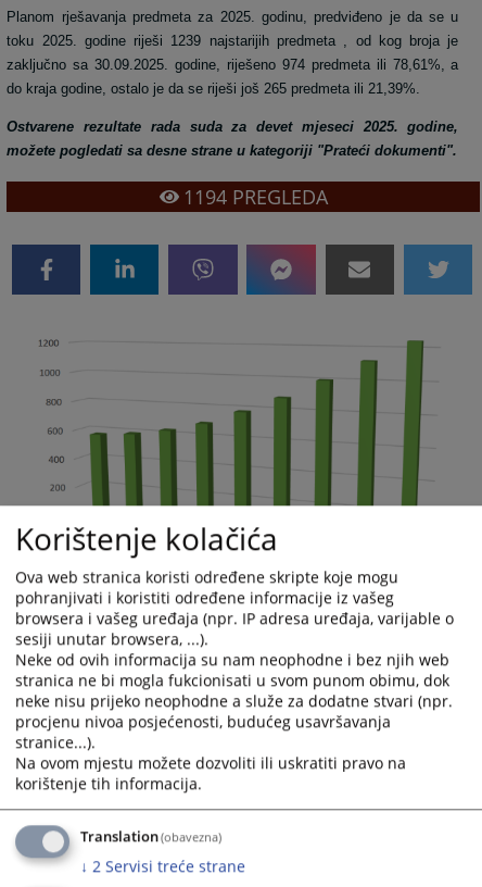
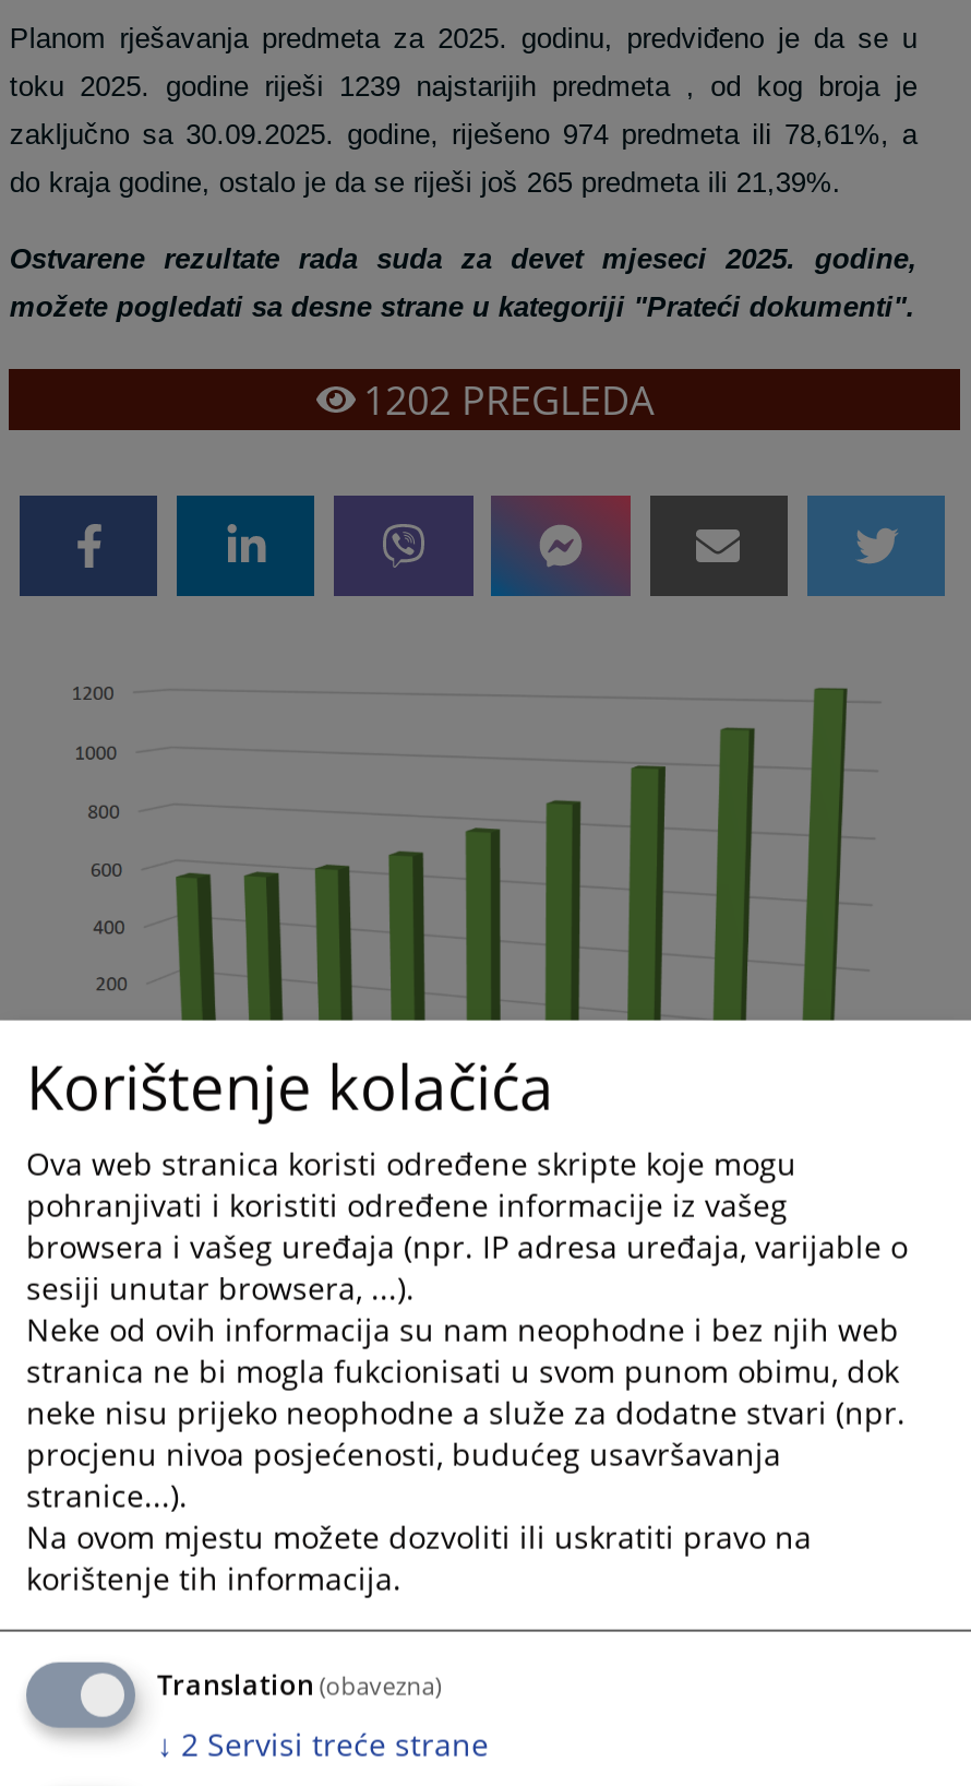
[183,183,327,209] 1194 PREGLEDA -> [363,373,654,425] 1202 PREGLEDA

